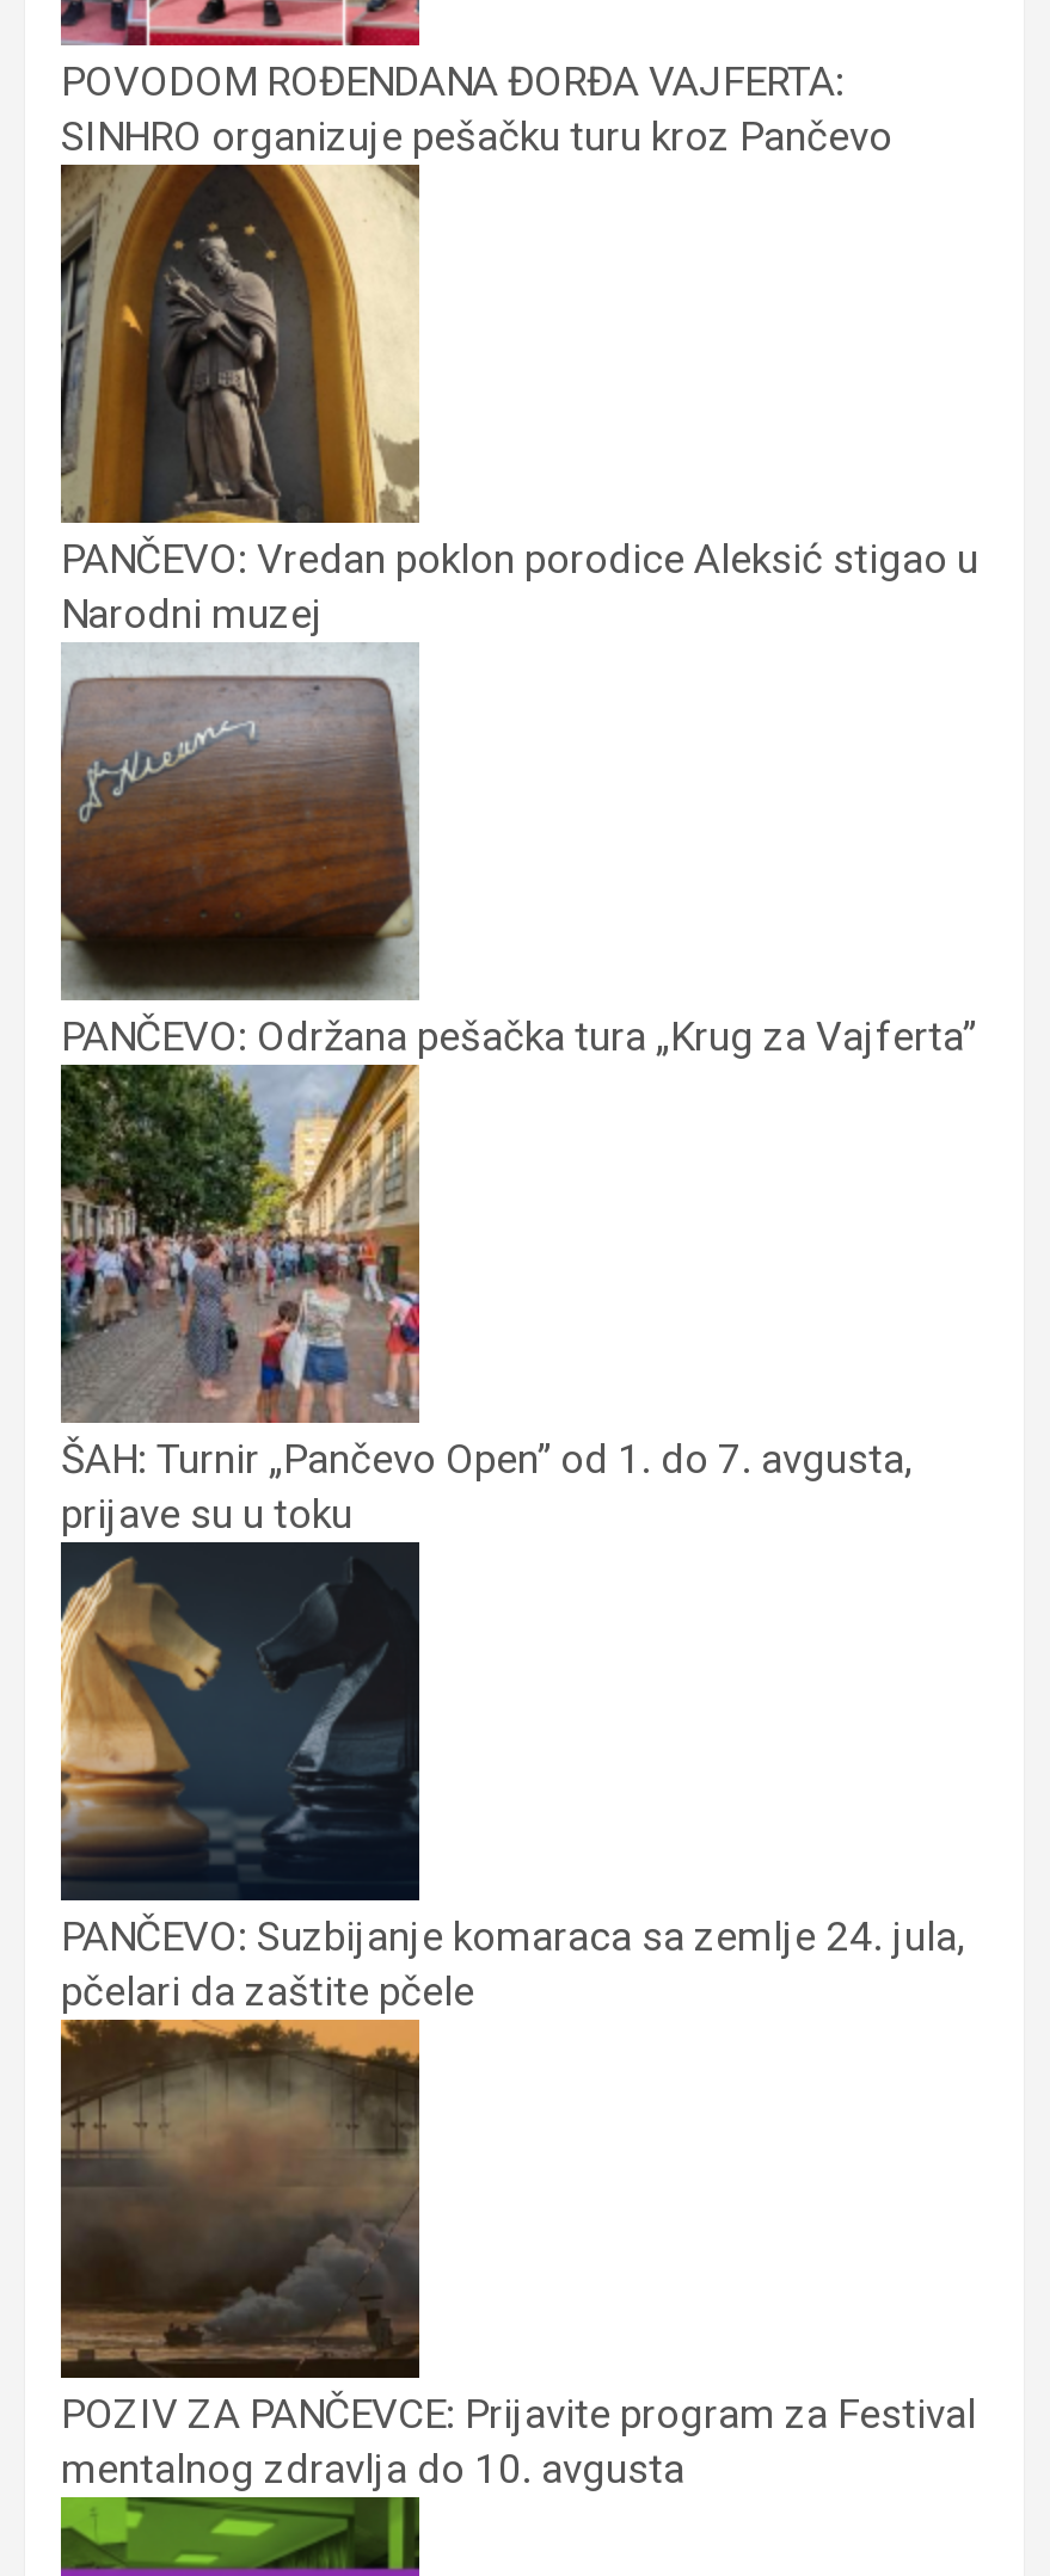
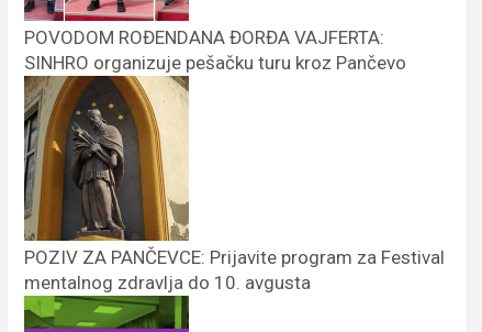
[61,535,978,638] PANČEVO: Vredan poklon porodice Aleksić stigao u | Narodni muzej -> none
[61,642,976,1060] [image] | PANČEVO: Održana pešačka tura „Krug za Vajferta” -> none
[59,1079,911,1538] [image] | ŠAH: Turnir „Pančevo Open” od 1. do 7. avgusta, | prijave su u toku -> none
[59,1502,964,2015] [image] | PANČEVO: Suzbijanje komaraca sa zemlje 24. jula, | pčelari da zaštite pčele -> none
[61,2034,422,2380] [image] -> none

